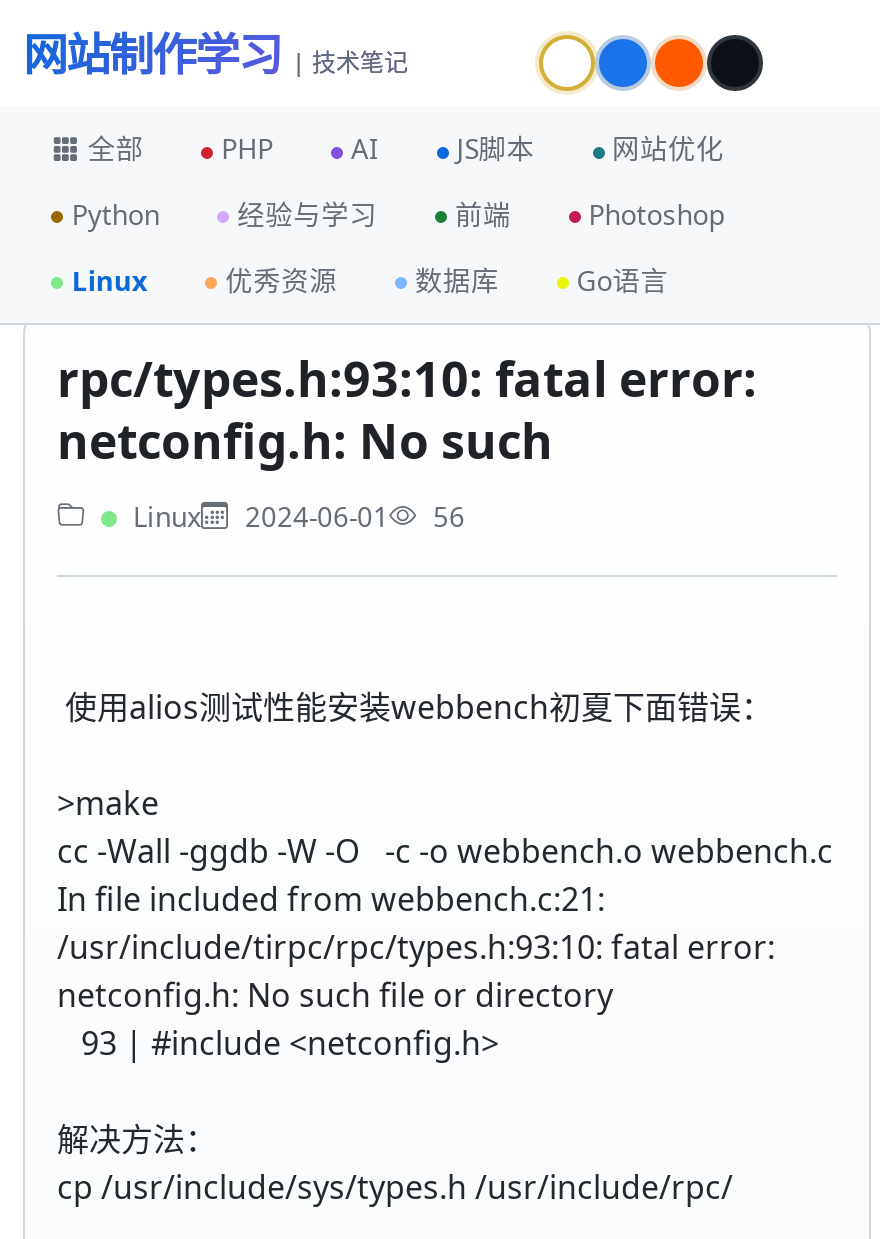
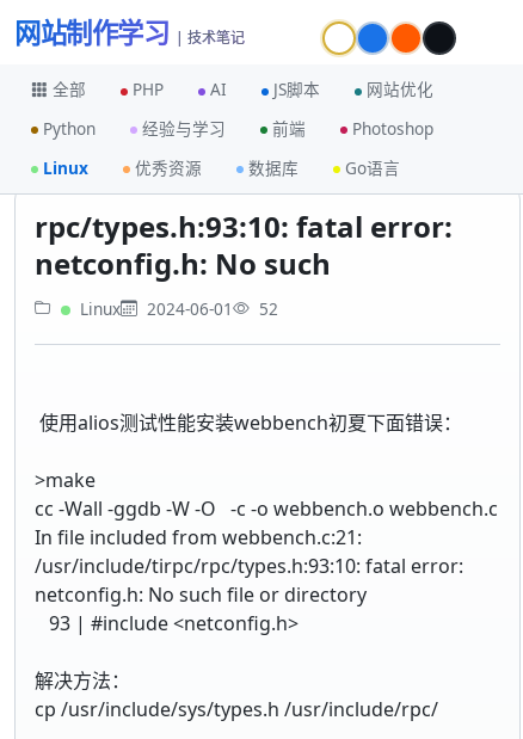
[125,496,465,534] Linux 2024-06-01 56 -> [75,297,278,319] Linux 2024-06-01 52

